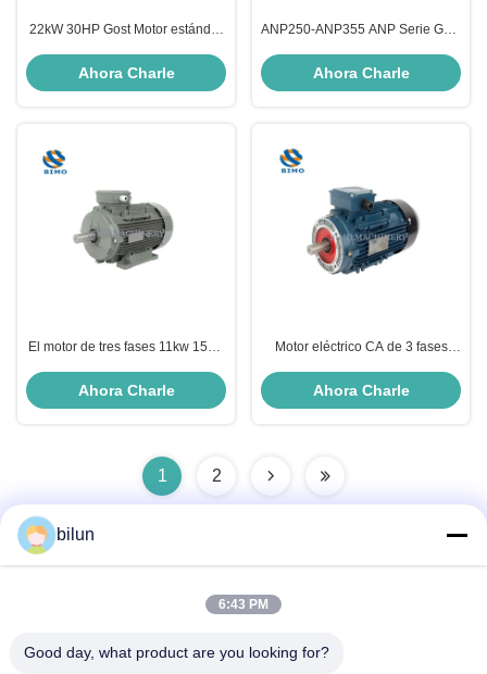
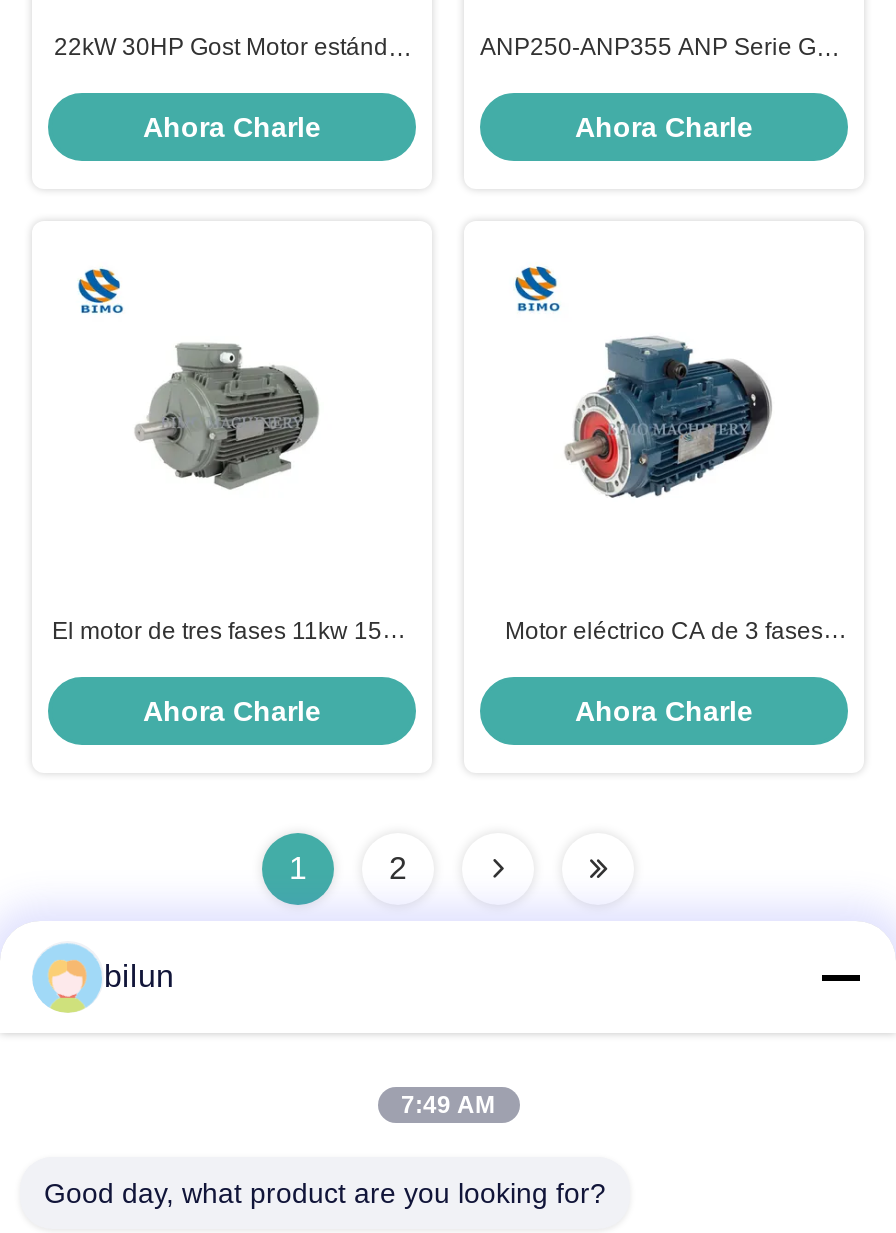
[218,597,269,612] 6:43 PM -> [401,1091,495,1119] 7:49 AM

